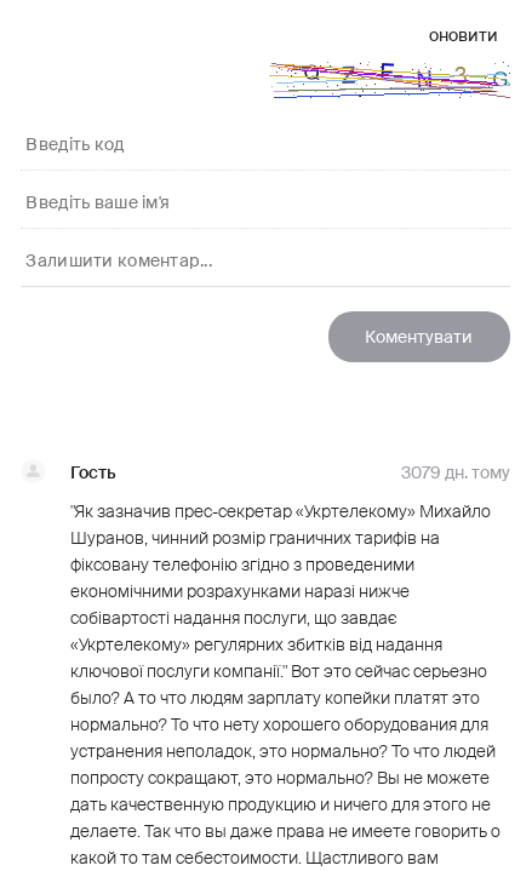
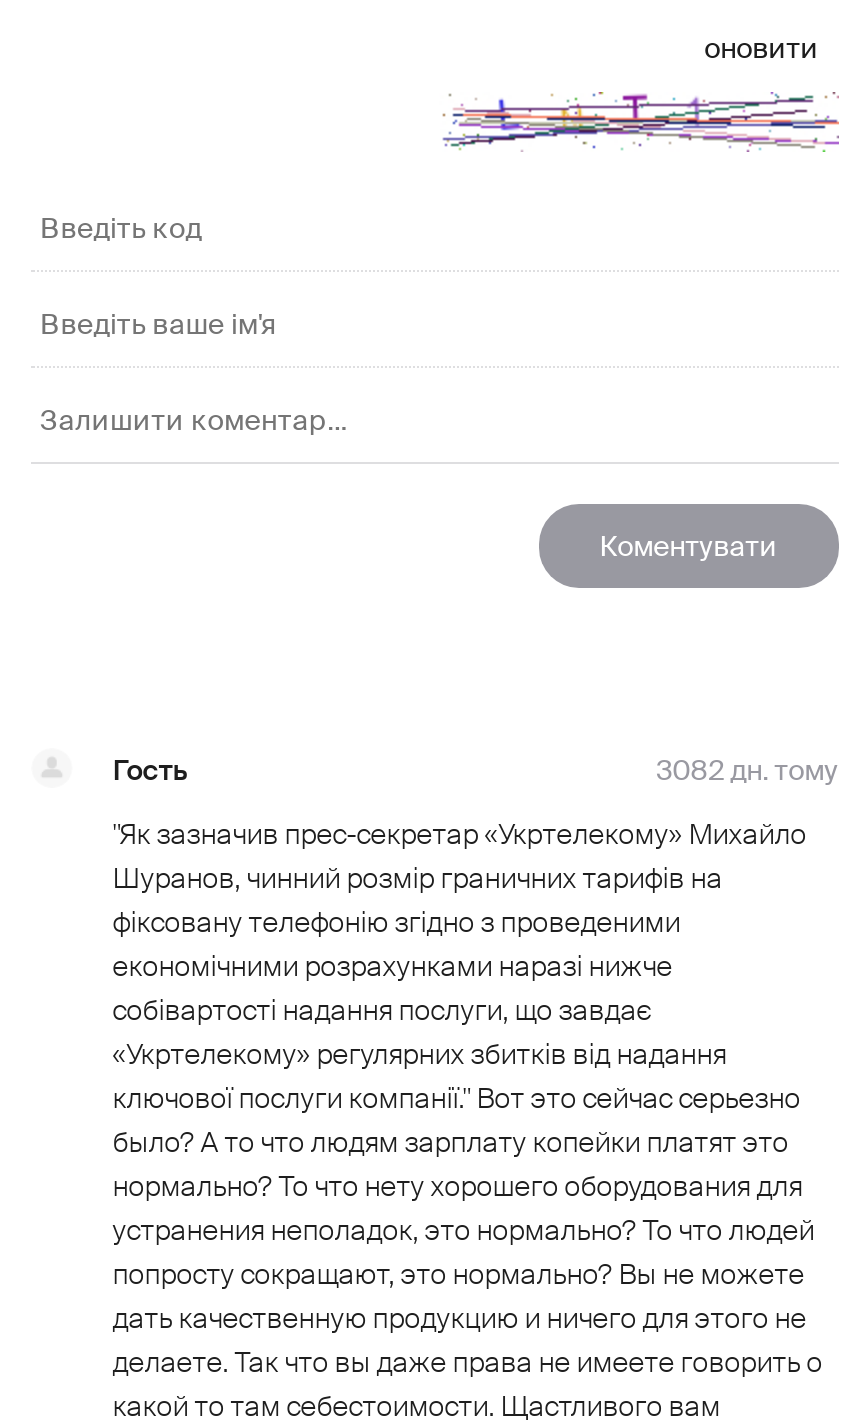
[269,61,511,99] [image] -> [441,90,841,154] [image]
[401,462,510,484] 3079 дн. тому -> [656,752,838,788] 3082 дн. тому

